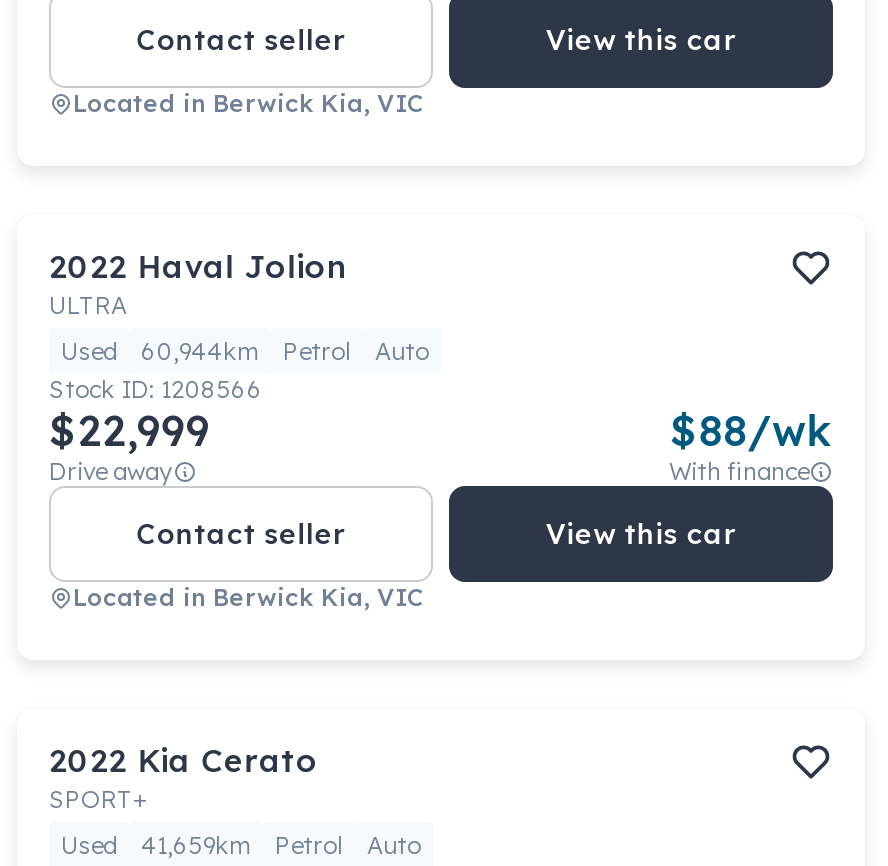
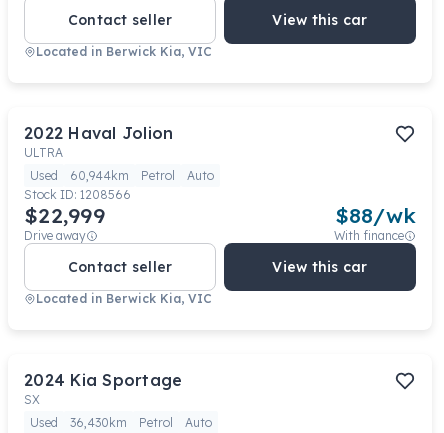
[49,740,319,814] 2022 Kia Cerato | SPORT+ -> [24,370,182,407] 2024 Kia Sportage | SX
[61,830,421,860] Used 41,659km Petrol Auto -> [30,415,212,430] Used 36,430km Petrol Auto

